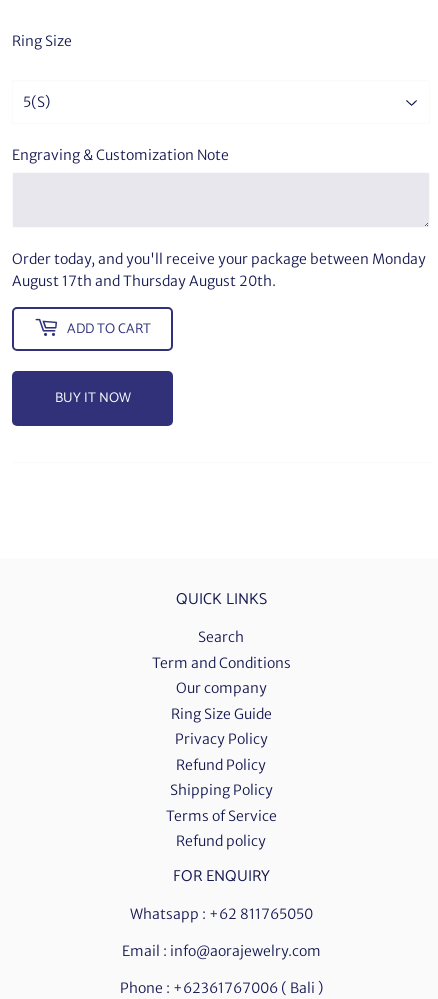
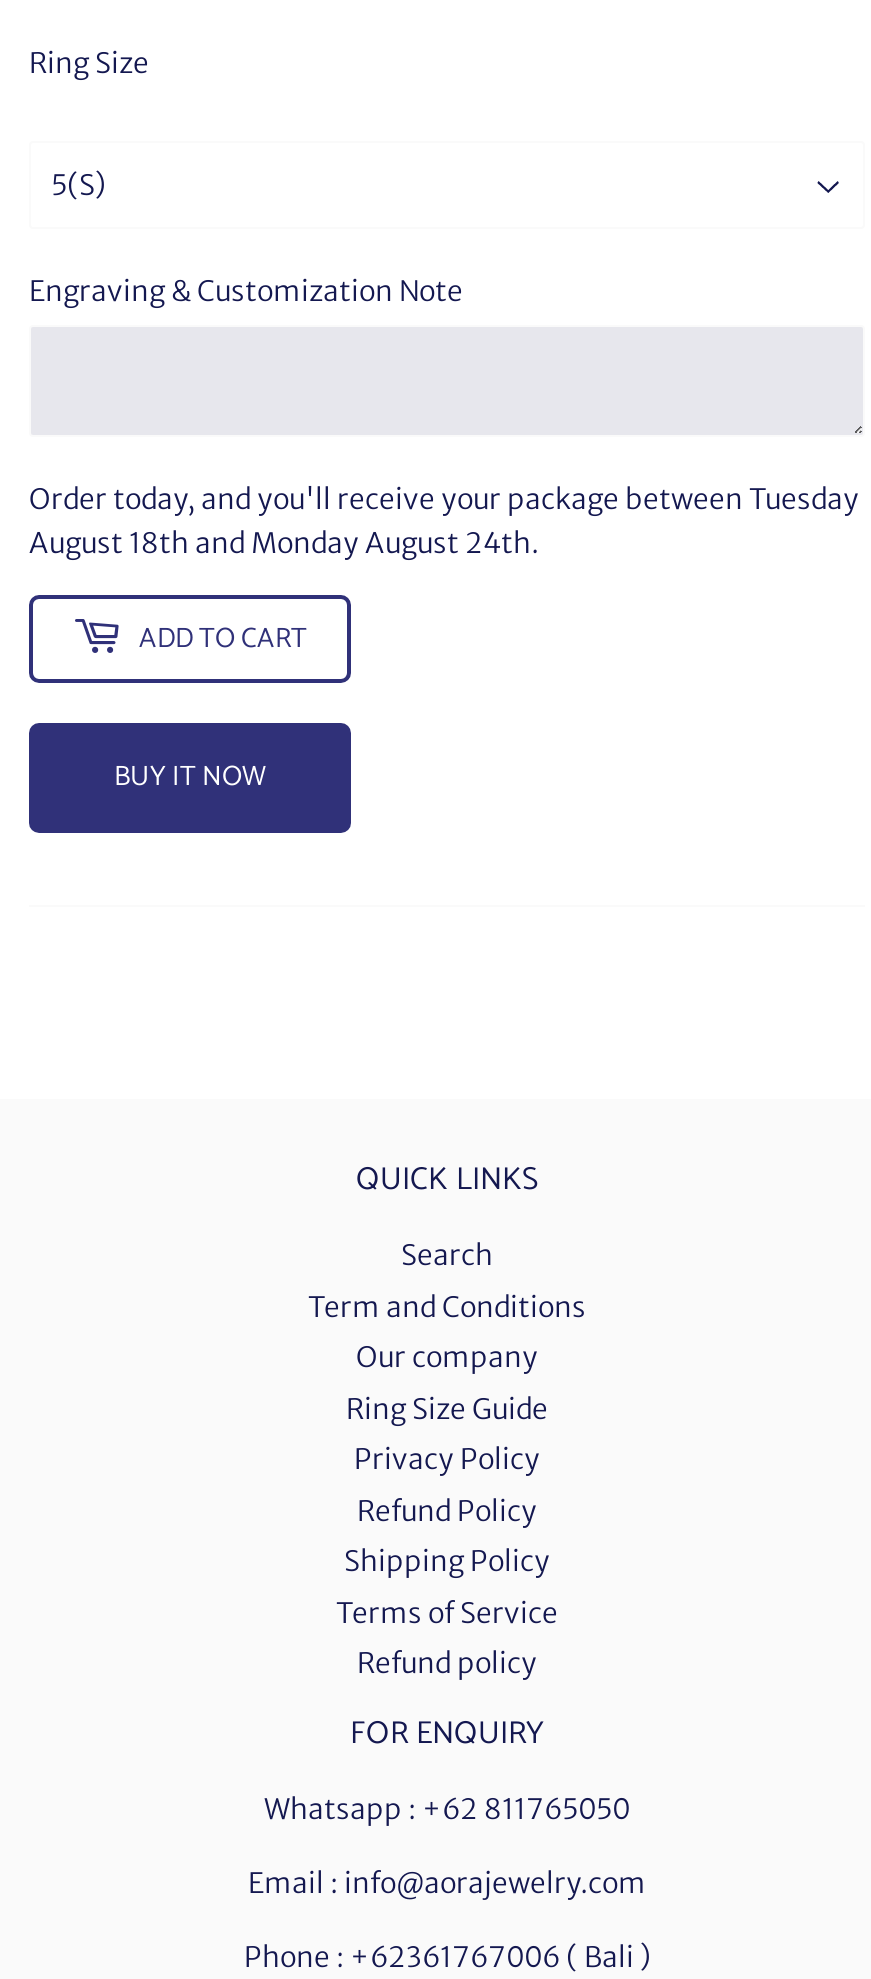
[12,250,426,268] Order today, and you'll receive your package between Monday -> [29,482,859,518] Order today, and you'll receive your package between Tuesday
[12,272,276,290] August 17th and Thursday August 20th. -> [29,526,539,562] August 18th and Monday August 24th.

